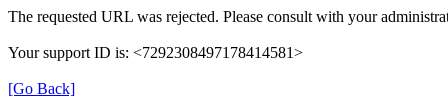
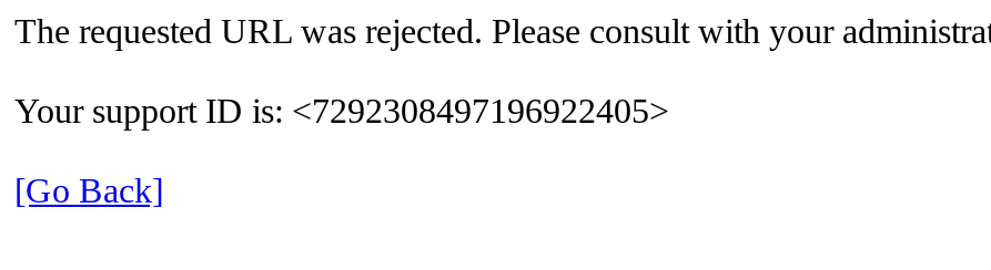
[8,44,303,61] Your support ID is: <7292308497178414581> -> [14,92,669,129] Your support ID is: <7292308497196922405>

